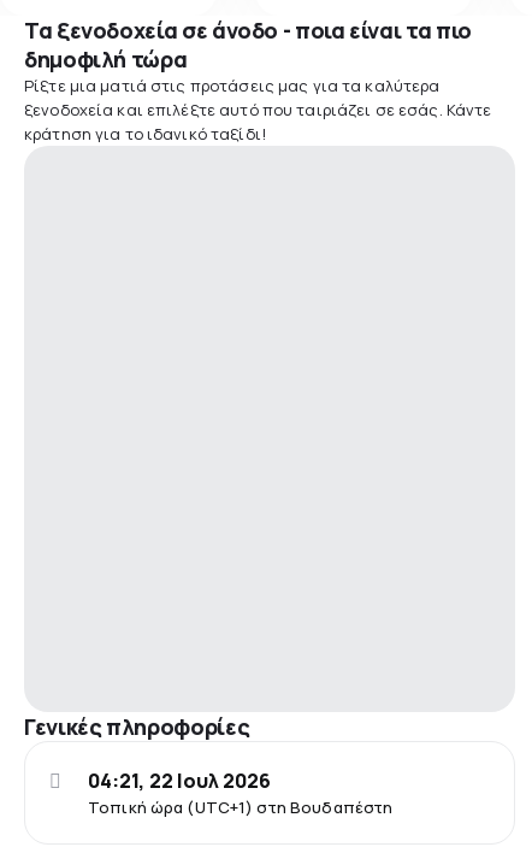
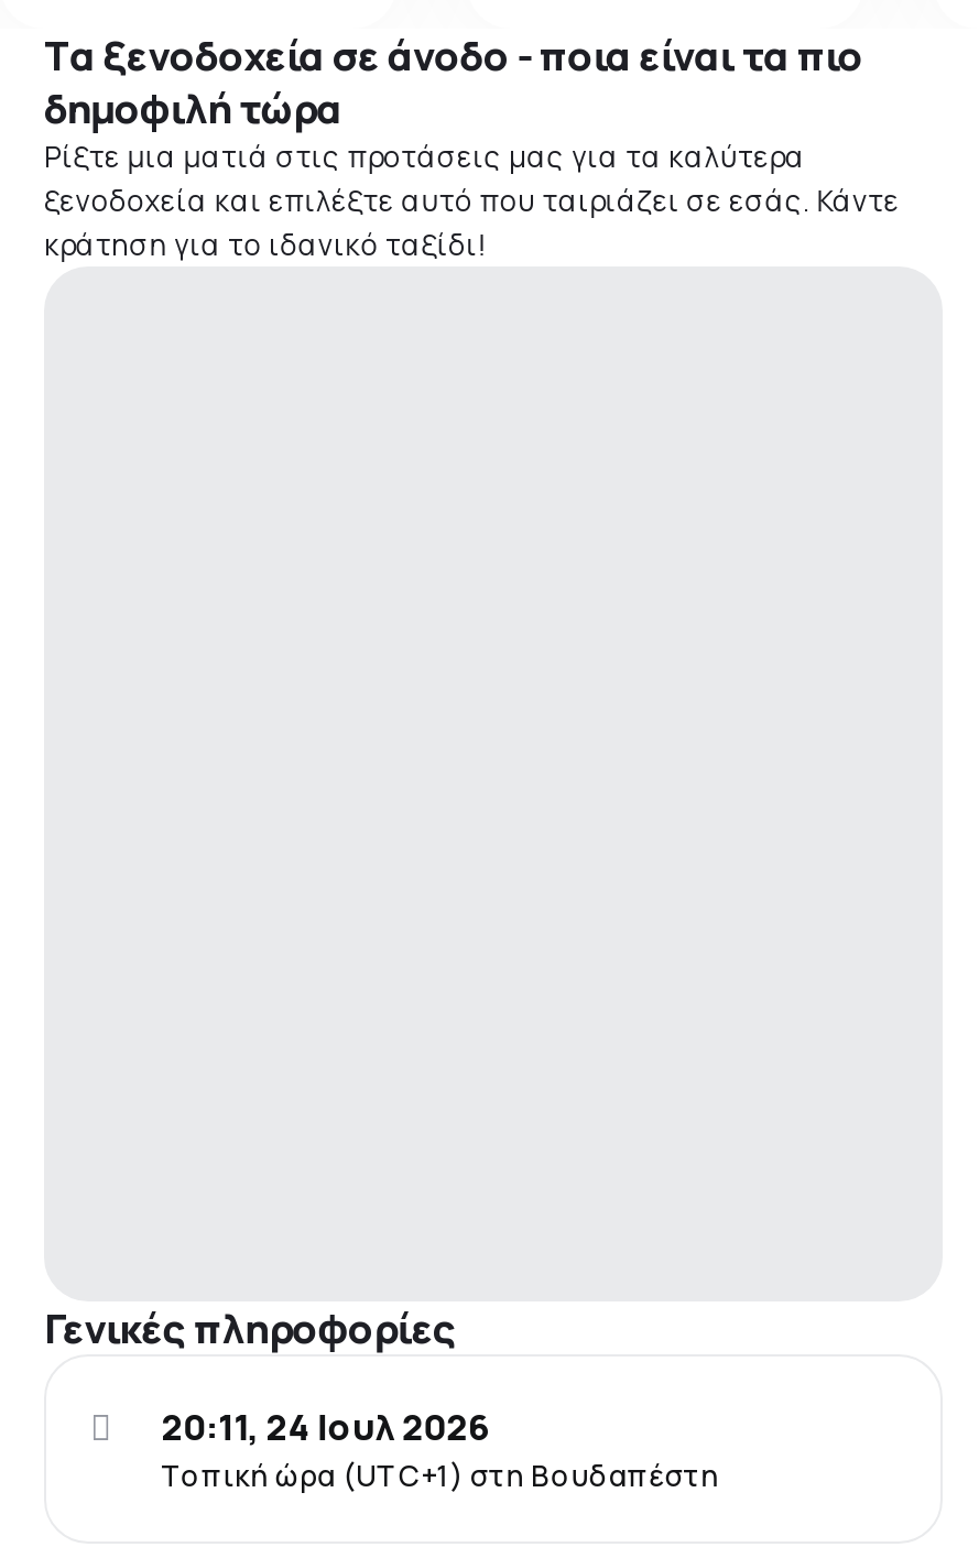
[88,767,271,794] 04:21, 22 Ιουλ 2026 -> [161,1402,490,1451] 20:11, 24 Ιουλ 2026

